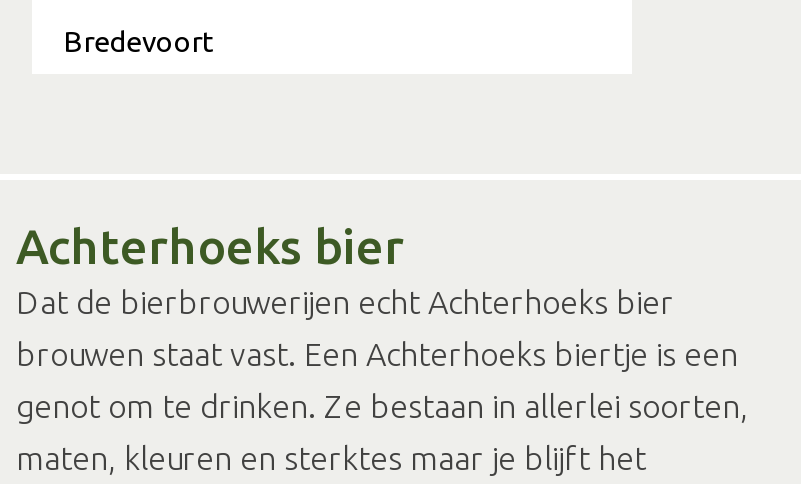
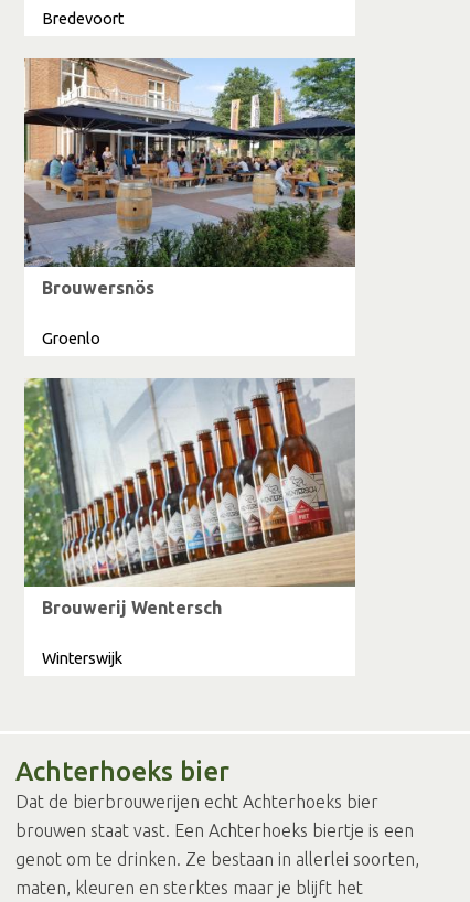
none -> [23,57,356,347] [image] | Brouwersnös | Groenlo
none -> [23,377,356,667] [image] | Brouwerij Wentersch | Winterswijk

